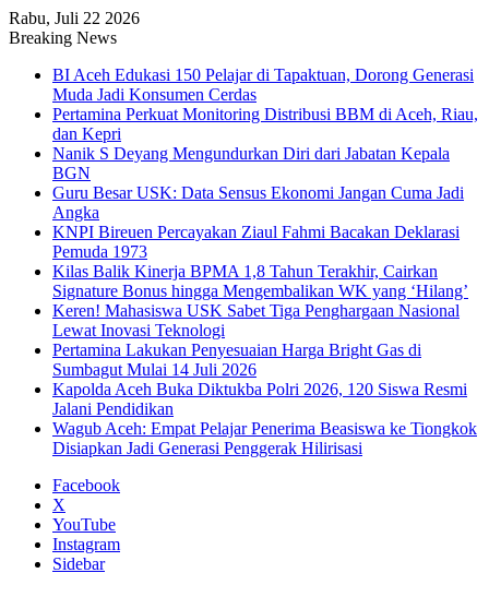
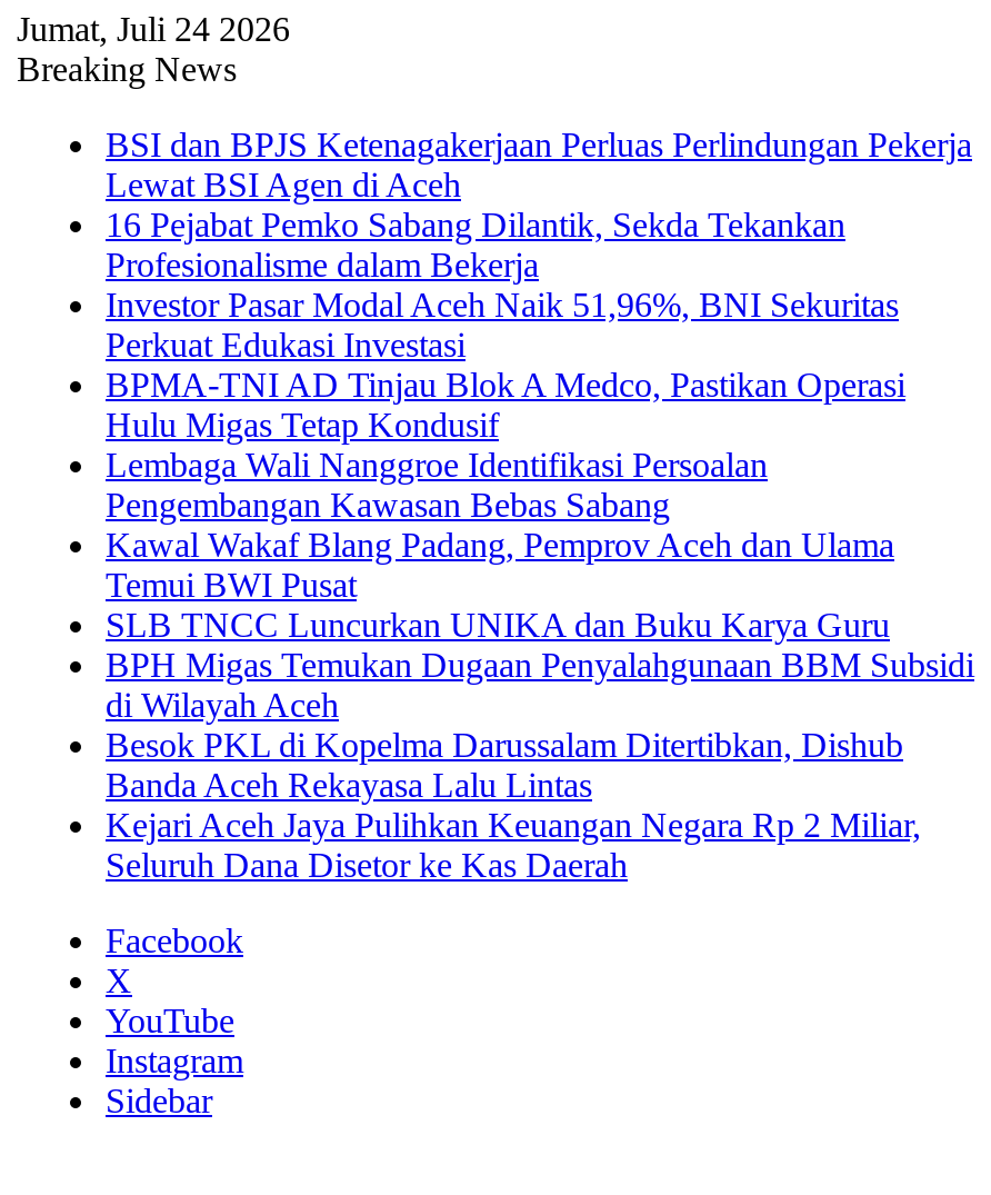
[9,9,140,27] Rabu, Juli 22 2026 -> [17,10,290,48] Jumat, Juli 24 2026
[52,65,478,457] BI Aceh Edukasi 150 Pelajar di Tapaktuan, Dorong Generasi | Muda Jadi Konsumen Cerdas | Pertamina Perkuat Monitoring Distribusi BBM di Aceh, Riau, | dan Kepri | Nanik S Deyang Mengundurkan Diri dari Jabatan Kepala | BGN | Guru Besar USK: Data Sensus Ekonomi Jangan Cuma Jadi | Angka | KNPI Bireuen Percayakan Ziaul Fahmi Bacakan Deklarasi | Pemuda 1973 | Kilas Balik Kinerja BPMA 1,8 Tahun Terakhir, Cairkan | Signature Bonus hingga Mengembalikan WK yang ‘Hilang’ | Keren! Mahasiswa USK Sabet Tiga Penghargaan Nasional | Lewat Inovasi Teknologi | Pertamina Lakukan Penyesuaian Harga Bright Gas di | Sumbagut Mulai 14 Juli 2026 | Kapolda Aceh Buka Diktukba Polri 2026, 120 Siswa Resmi | Jalani Pendidikan | Wagub Aceh: Empat Pelajar Penerima Beasiswa ke Tiongkok | Disiapkan Jadi Generasi Penggerak Hilirisasi -> [106,126,974,884] BSI dan BPJS Ketenagakerjaan Perluas Perlindungan Pekerja | Lewat BSI Agen di Aceh | 16 Pejabat Pemko Sabang Dilantik, Sekda Tekankan | Profesionalisme dalam Bekerja | Investor Pasar Modal Aceh Naik 51,96%, BNI Sekuritas | Perkuat Edukasi Investasi | BPMA-TNI AD Tinjau Blok A Medco, Pastikan Operasi | Hulu Migas Tetap Kondusif | Lembaga Wali Nanggroe Identifikasi Persoalan | Pengembangan Kawasan Bebas Sabang | Kawal Wakaf Blang Padang, Pemprov Aceh dan Ulama | Temui BWI Pusat | SLB TNCC Luncurkan UNIKA dan Buku Karya Guru | BPH Migas Temukan Dugaan Penyalahgunaan BBM Subsidi | di Wilayah Aceh | Besok PKL di Kopelma Darussalam Ditertibkan, Dishub | Banda Aceh Rekayasa Lalu Lintas | Kejari Aceh Jaya Pulihkan Keuangan Negara Rp 2 Miliar, | Seluruh Dana Disetor ke Kas Daerah

